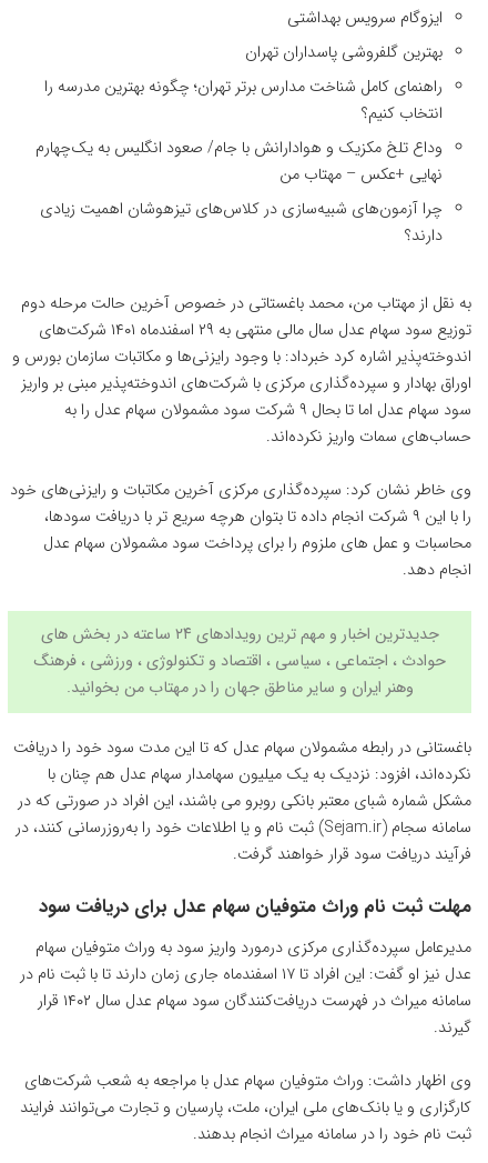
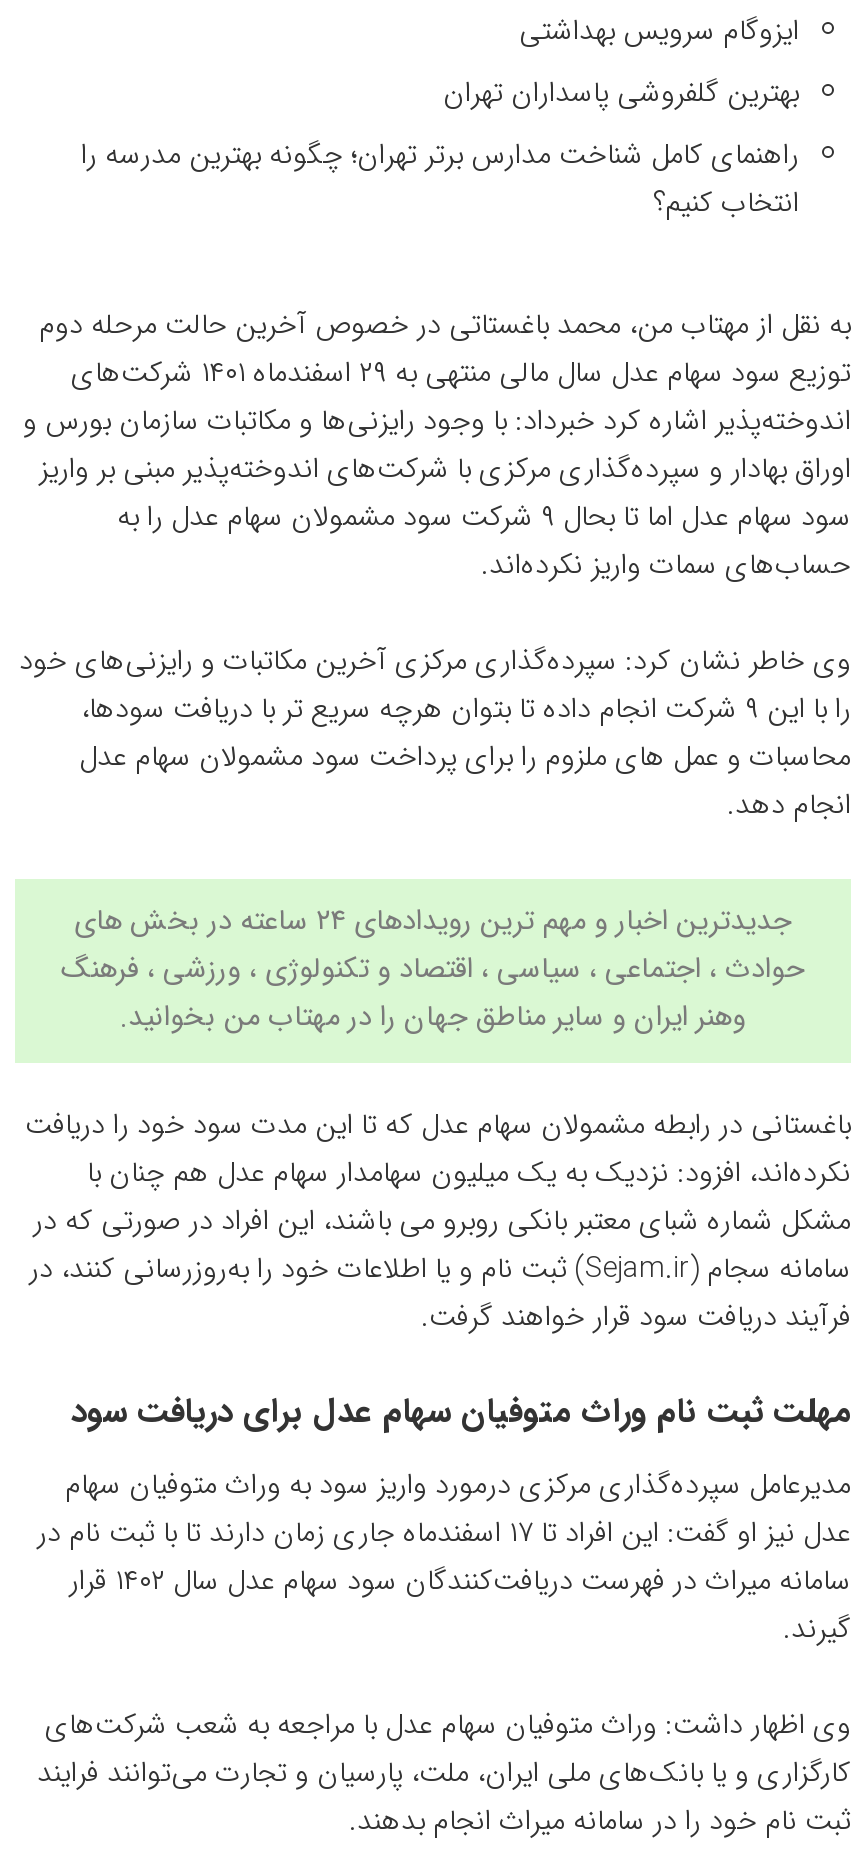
[35,136,443,249] وداع تلخ مکزیک و هوادارانش با جام/ صعود انگلیس به یک‌چهارم | نهایی +عکس – مهتاب من | چرا آزمون‌های شبیه‌سازی در کلاس‌های تیزهوشان اهمیت زیادی | دارند؟ -> none

